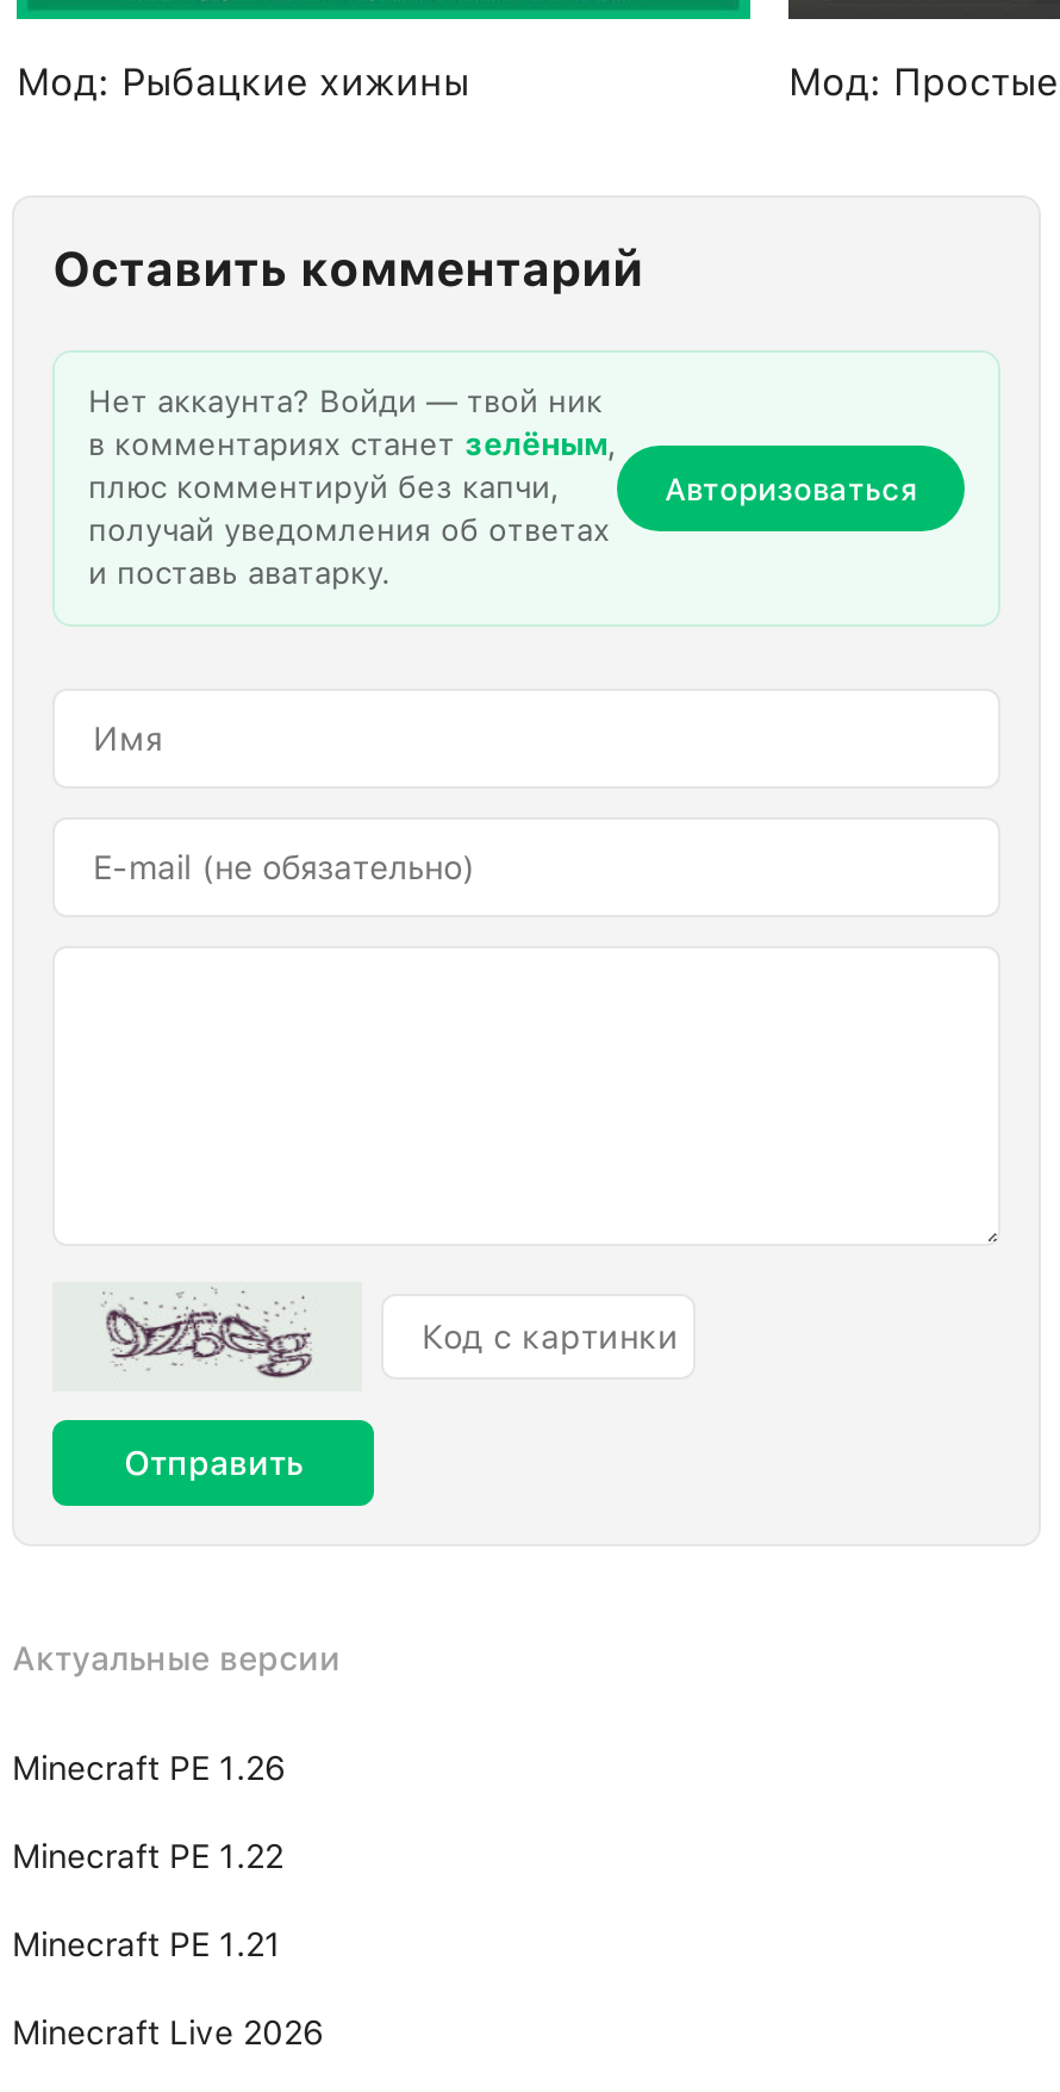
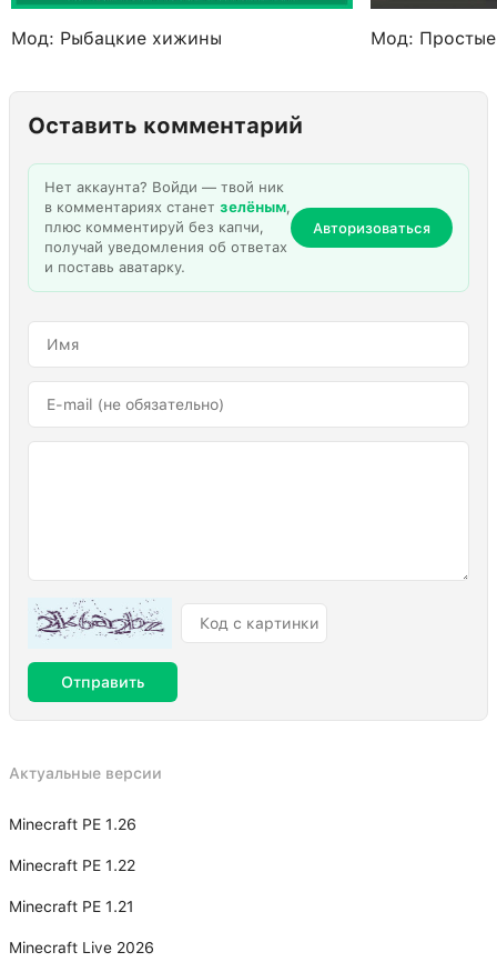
[76,1287,343,1382] [image] -> [38,603,164,643] [image]

